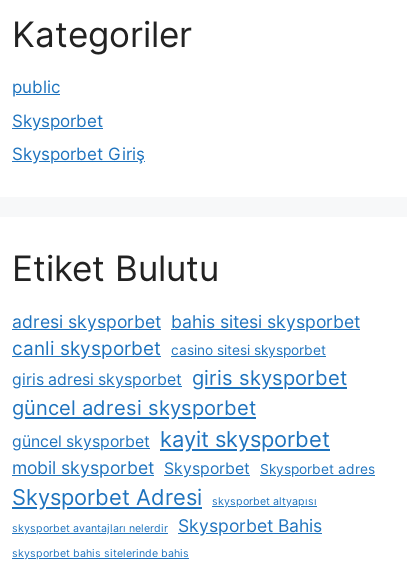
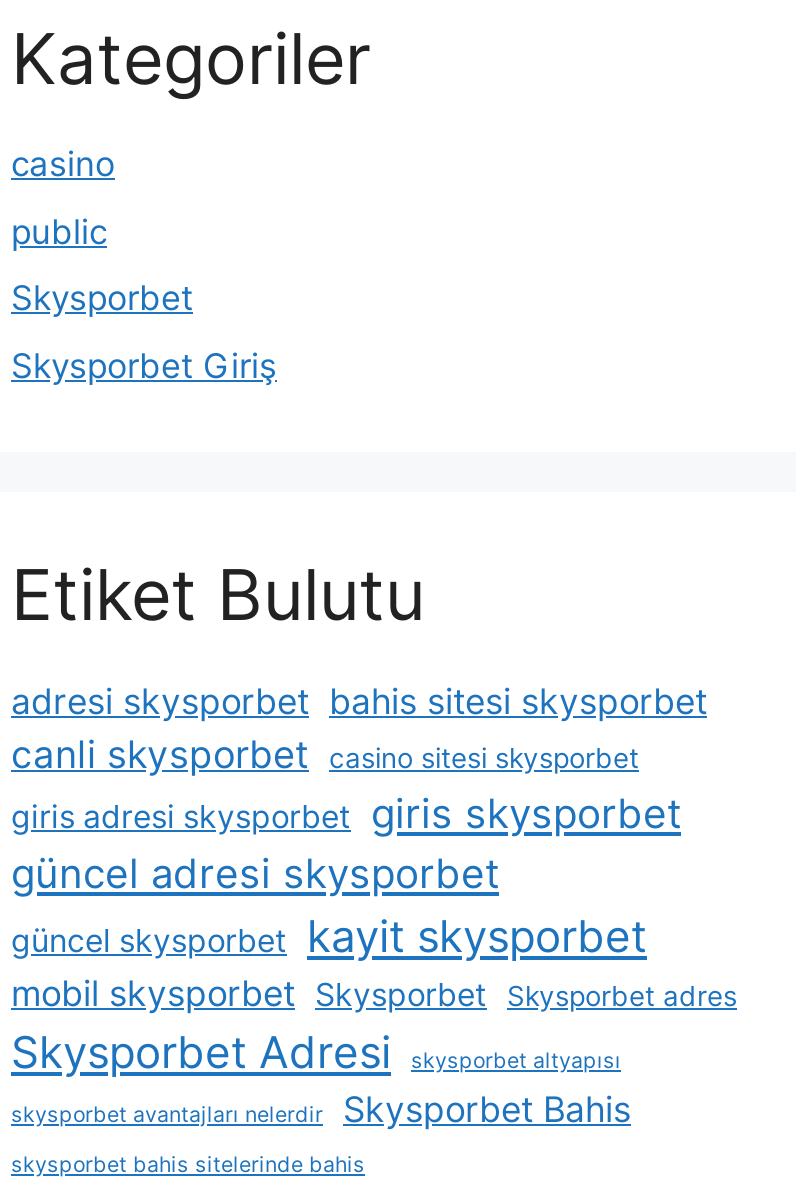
none -> [11,144,115,184] casino

